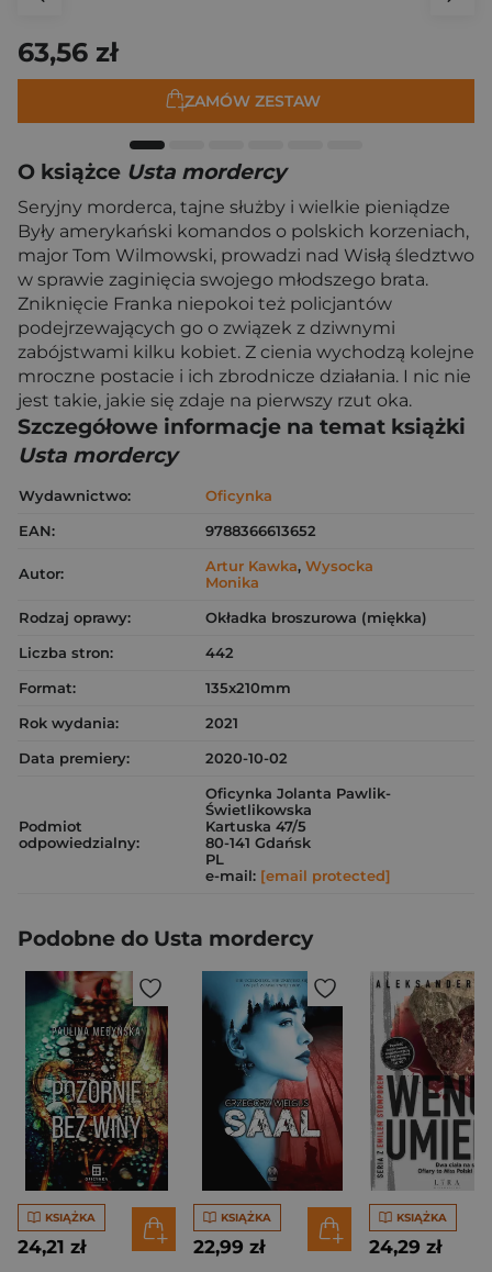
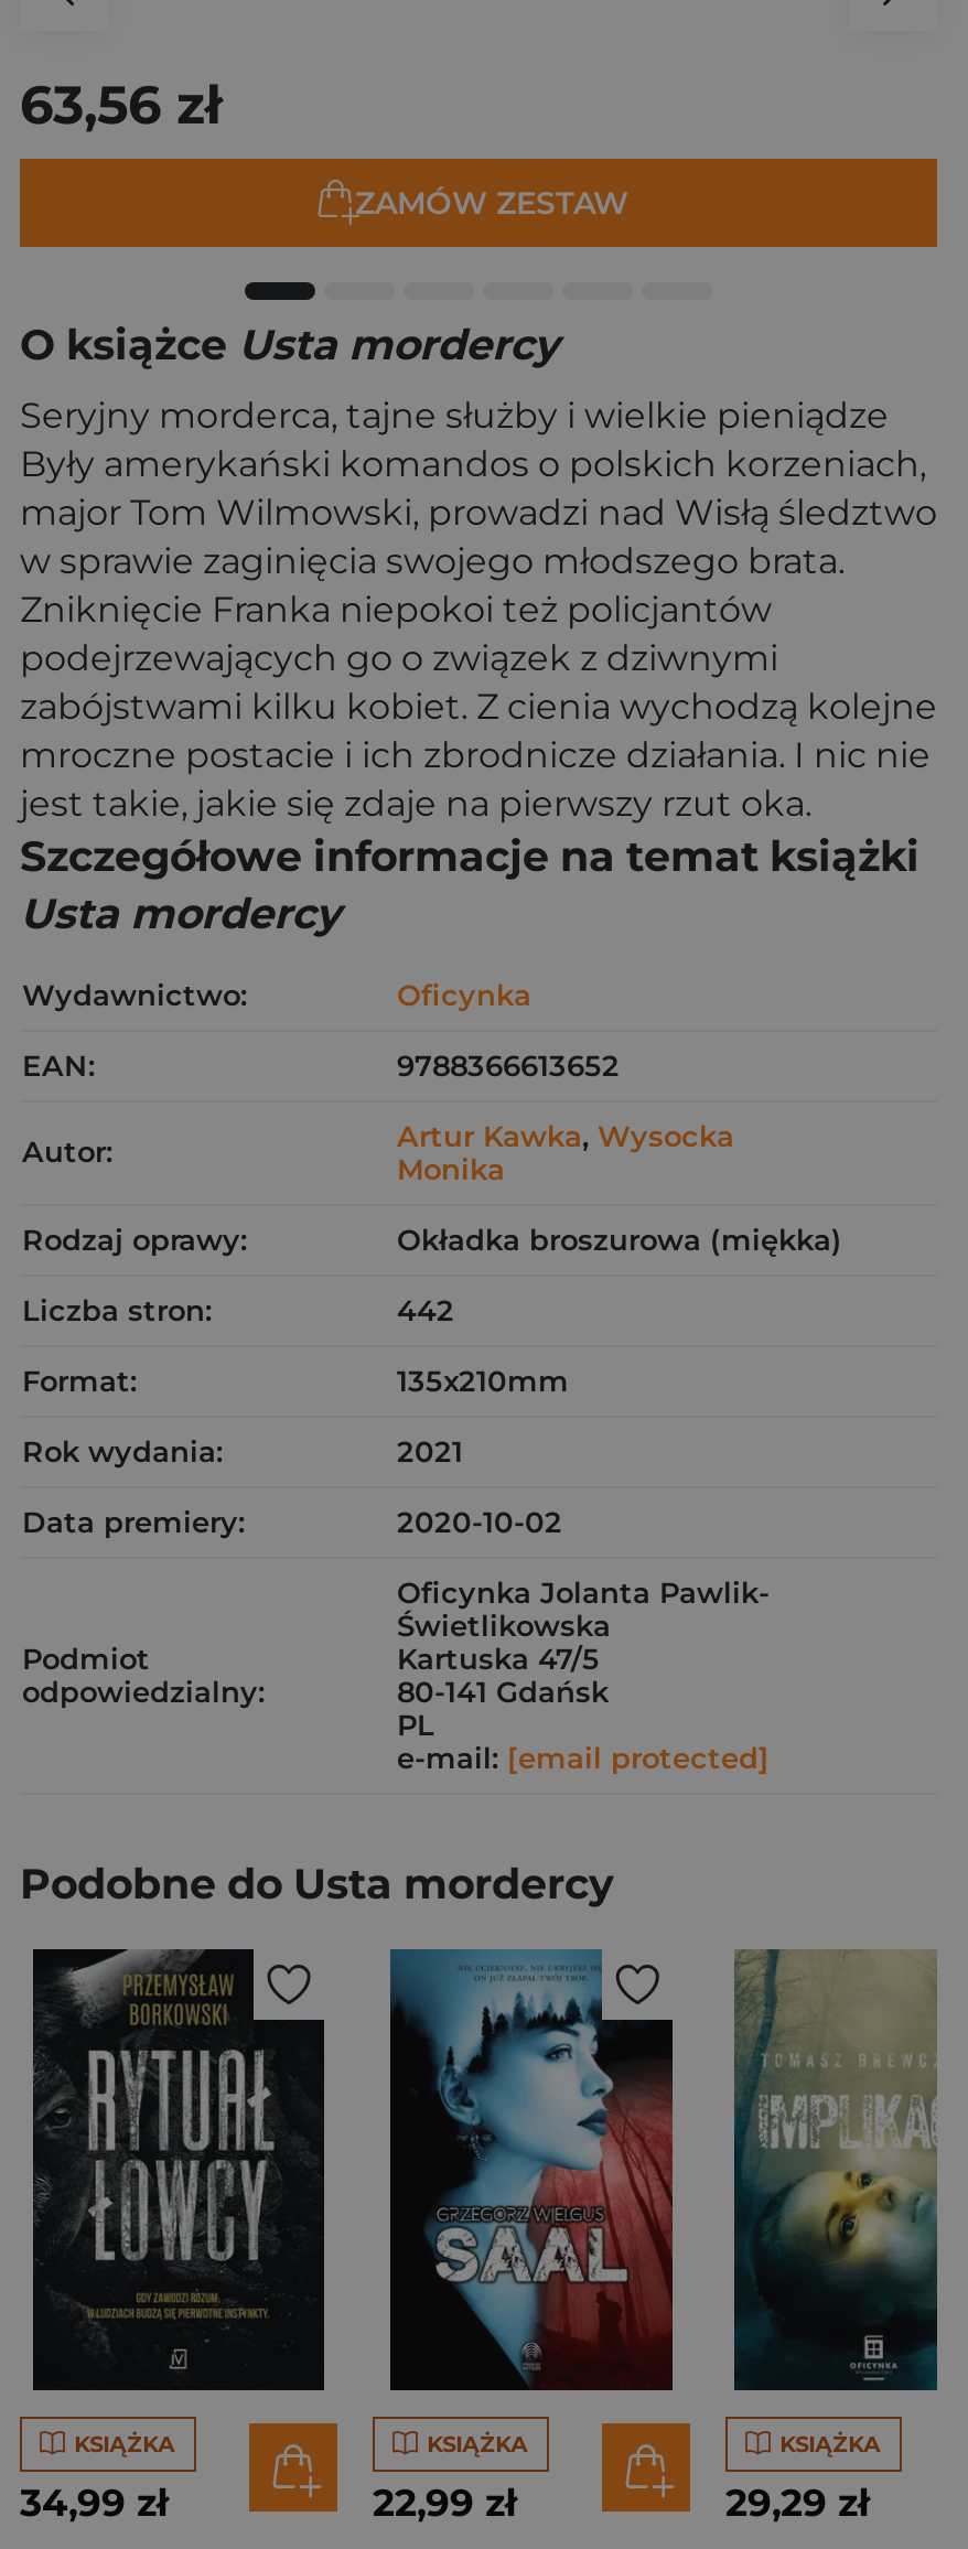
[18,970,169,1258] [image] | 24,21 zł -> [20,1947,326,2525] [image] | 34,99 zł
[369,971,476,1191] [image] -> [728,1947,939,2392] [image]
[369,1236,441,1258] 24,29 zł -> [725,2481,869,2525] 29,29 zł

